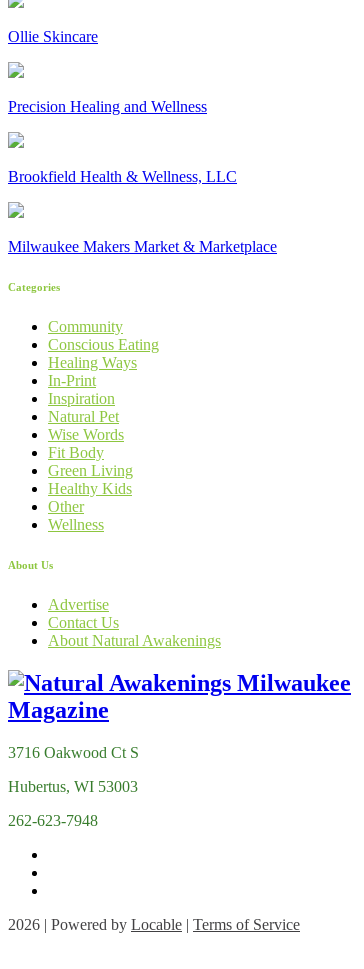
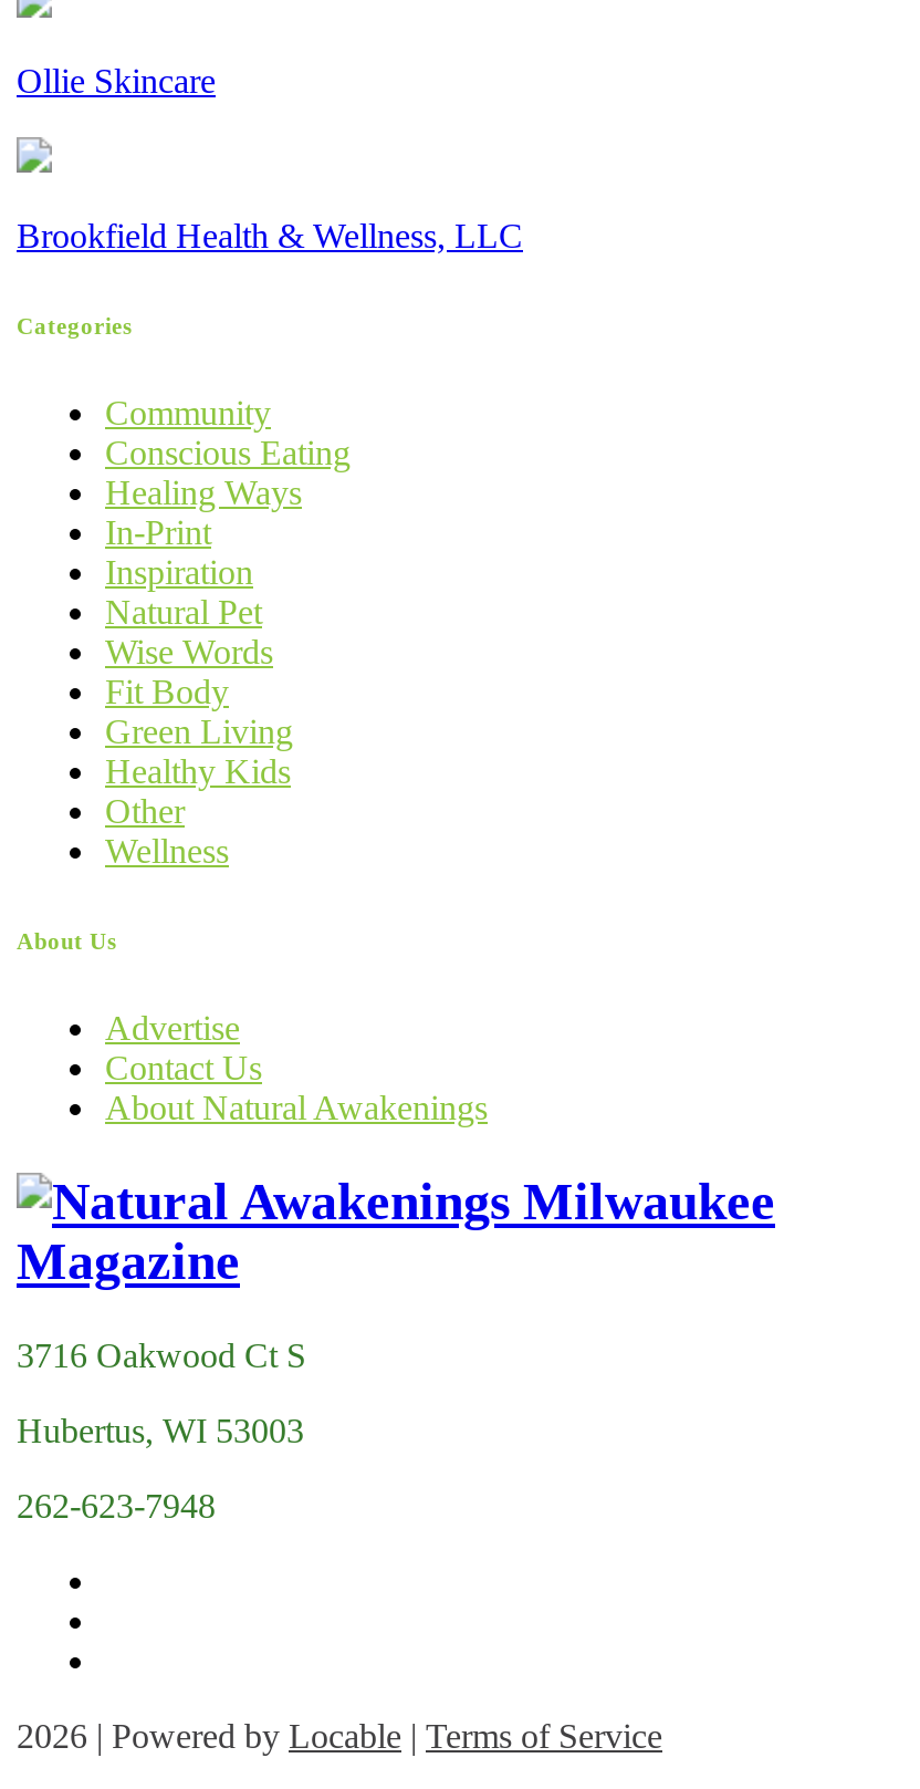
[8,98,207,115] Precision Healing and Wellness -> none
[8,238,277,255] Milwaukee Makers Market & Marketplace -> none

